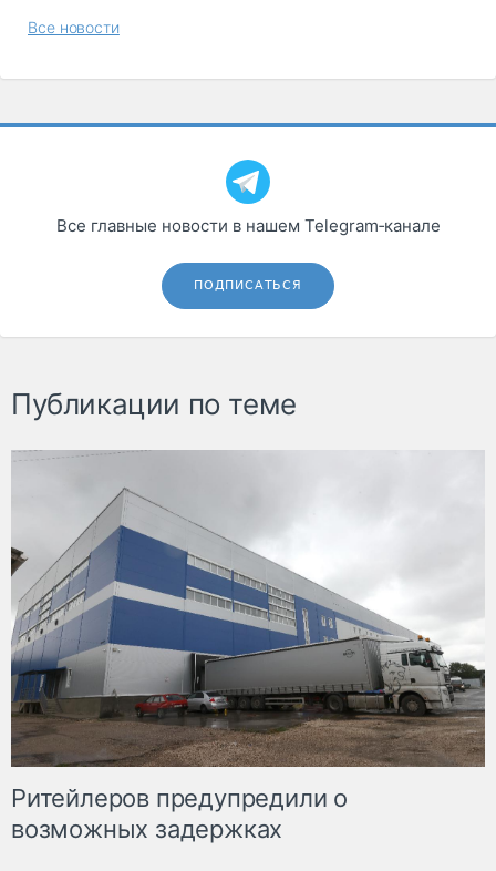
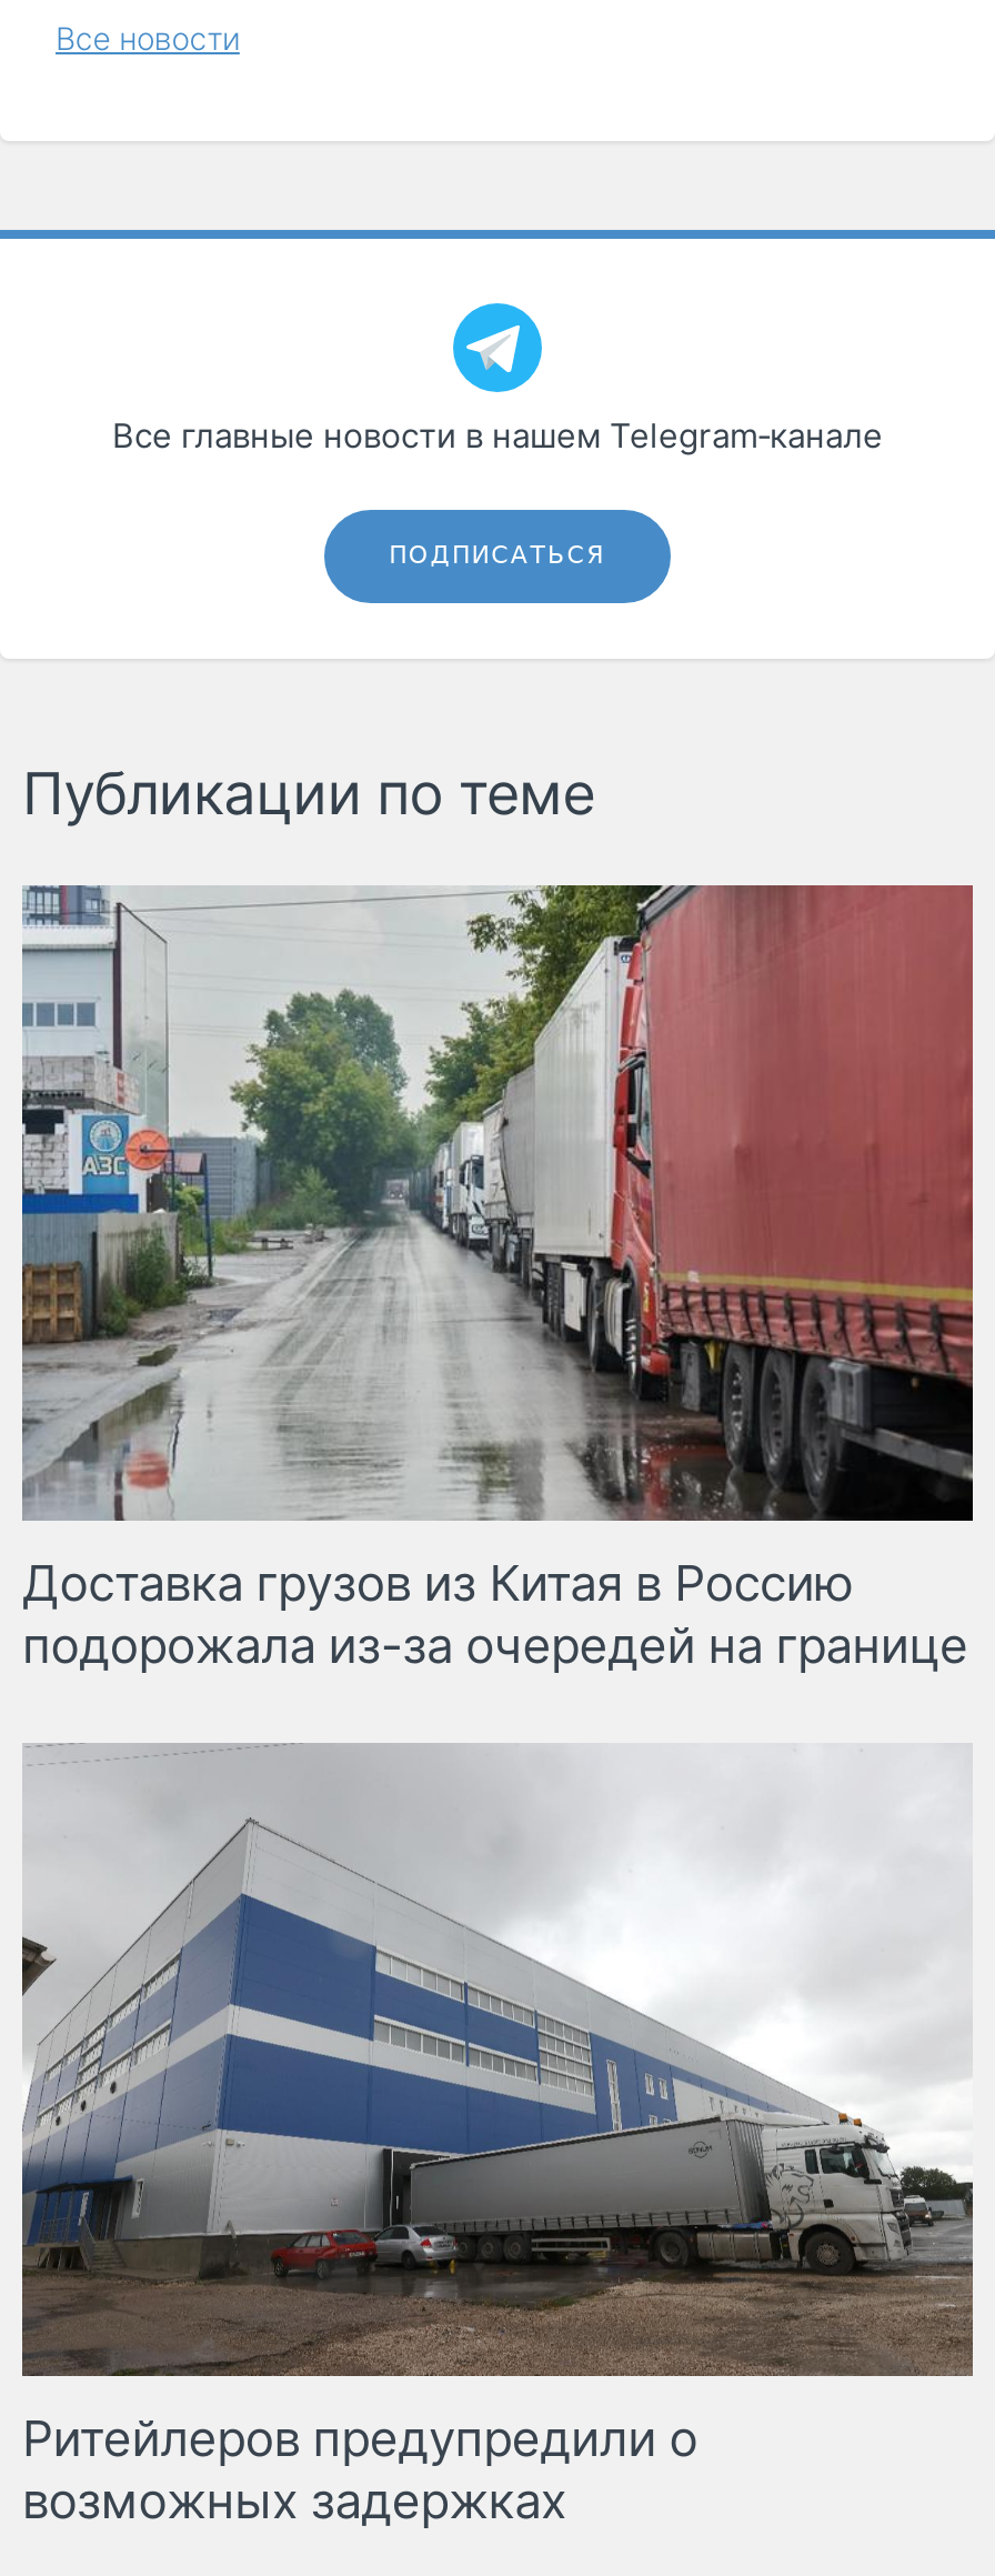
none -> [20,883,975,1673] [image] | Доставка грузов из Китая в Россию | подорожала из-за очередей на границе

